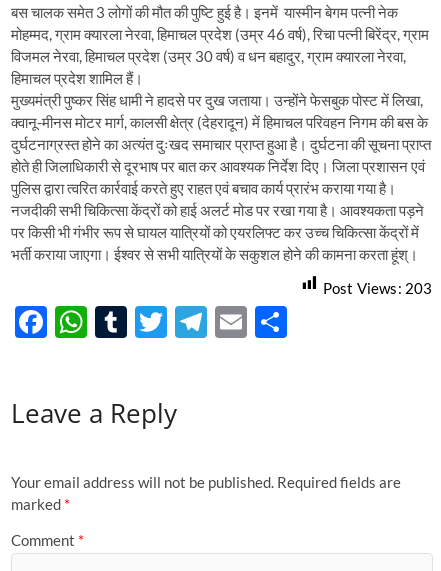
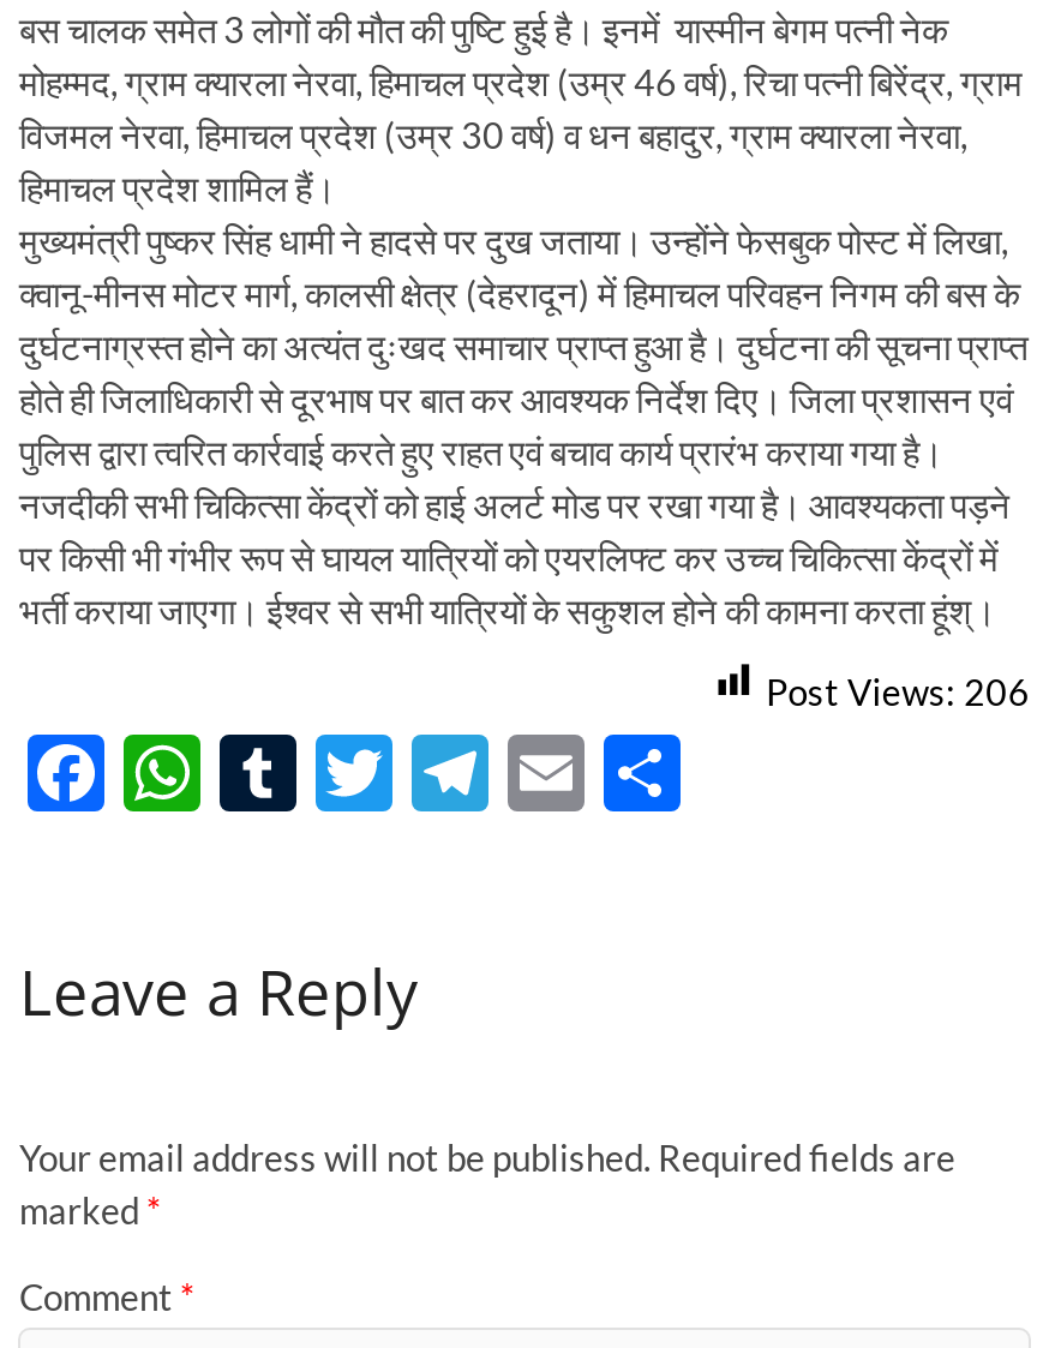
[322,279,432,297] Post Views: 203 -> [766,670,1030,713] Post Views: 206

